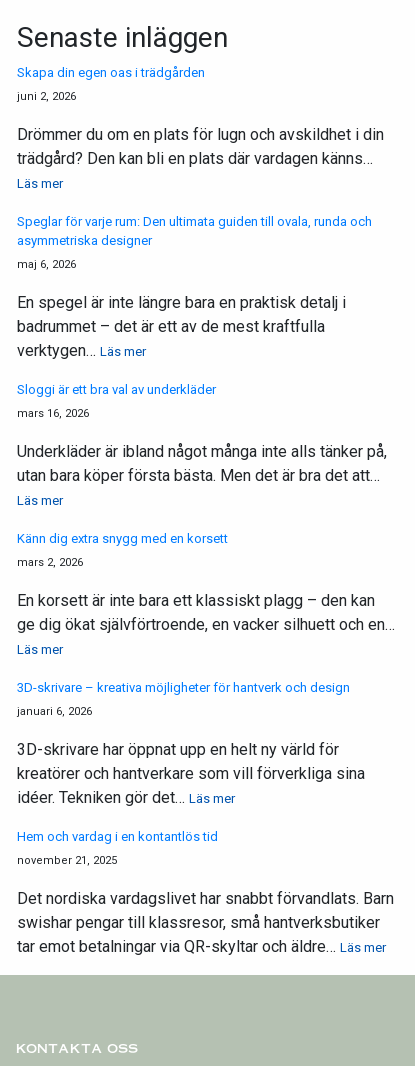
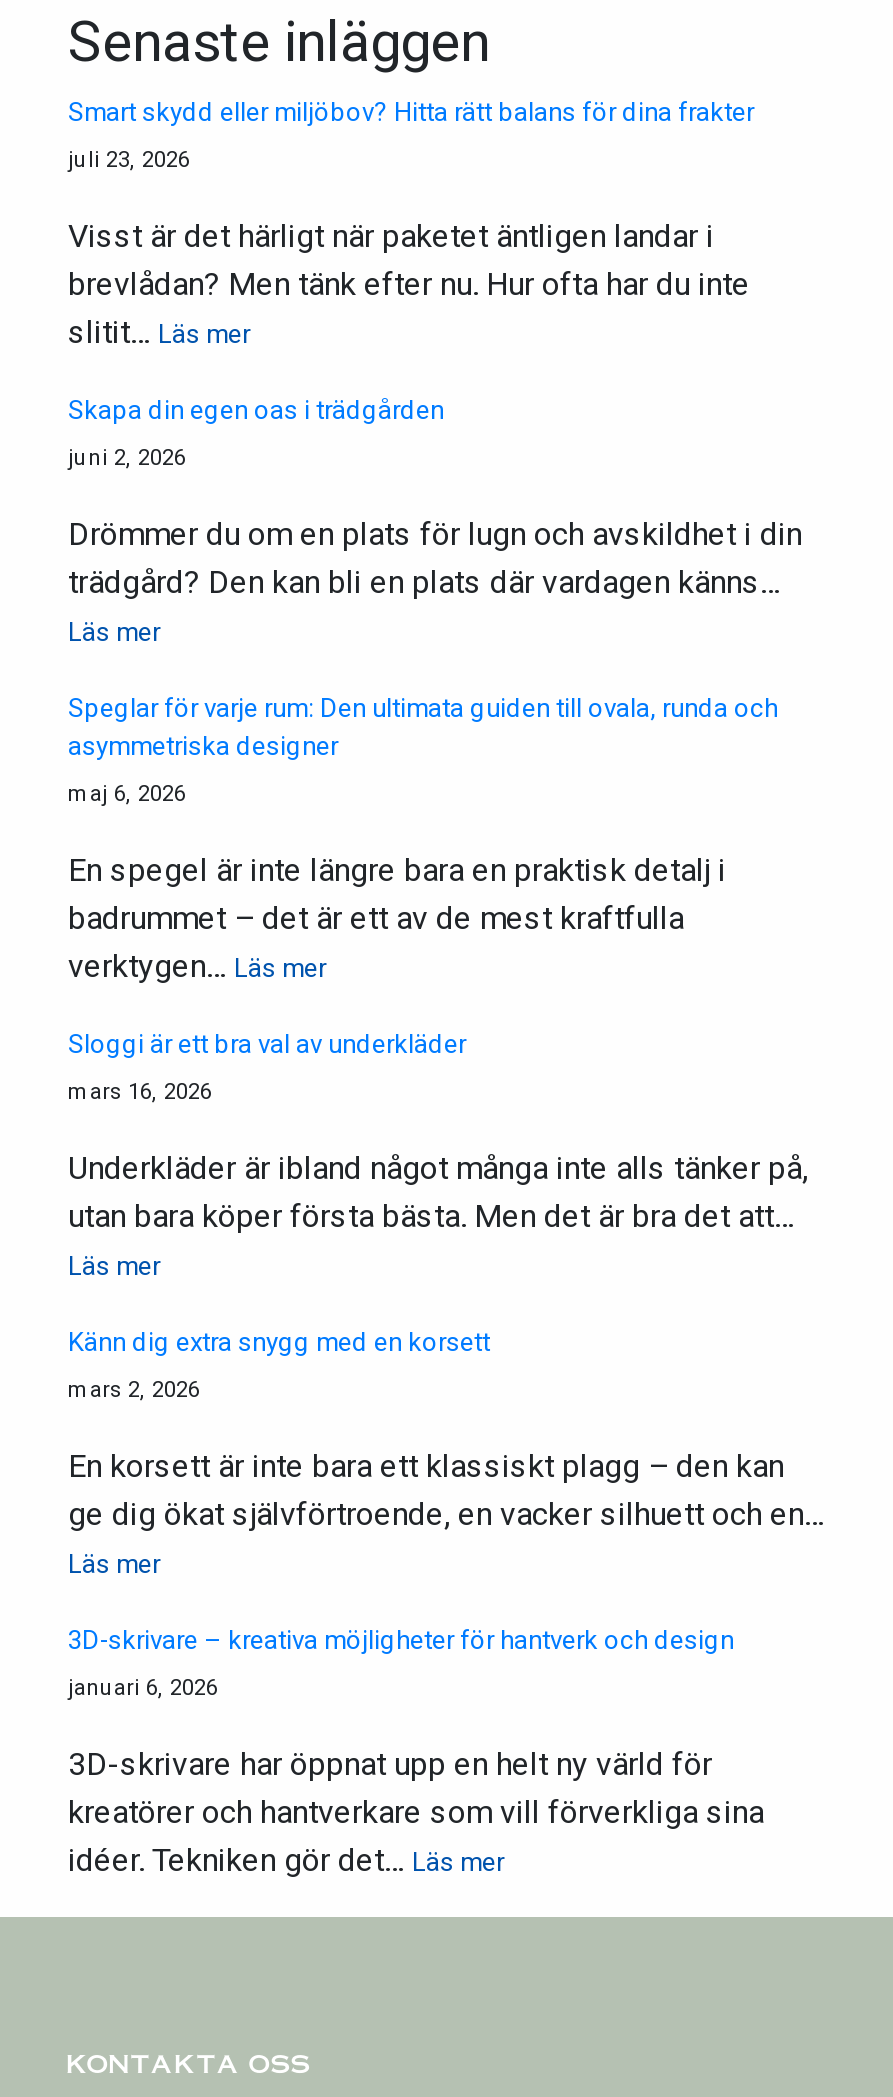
none -> [68,97,754,351] Smart skydd eller miljöbov? Hitta rätt balans för dina frakter | juli 23, 2026 | Visst är det härligt när paketet äntligen landar i | brevlådan? Men tänk efter nu. Hur ofta har du inte | slitit… Läs mer
moved [17,65,395,807] -> [68,395,824,1879]: Skapa din egen oas i trädgården | juni 2, 2026 | Drömmer du om en plats för lugn och avskildhet i din | ... | kreatörer och hantverkare som vill förverkliga sina | idéer. Tekniken gör det… Läs mer
[17,829,394,956] Hem och vardag i en kontantlös tid | november 21, 2025 | Det nordiska vardagslivet har snabbt förvandlats. Barn | swishar pengar till klassresor, små hantverksbutiker | tar emot betalningar via QR-skyltar och äldre… Läs mer -> none

